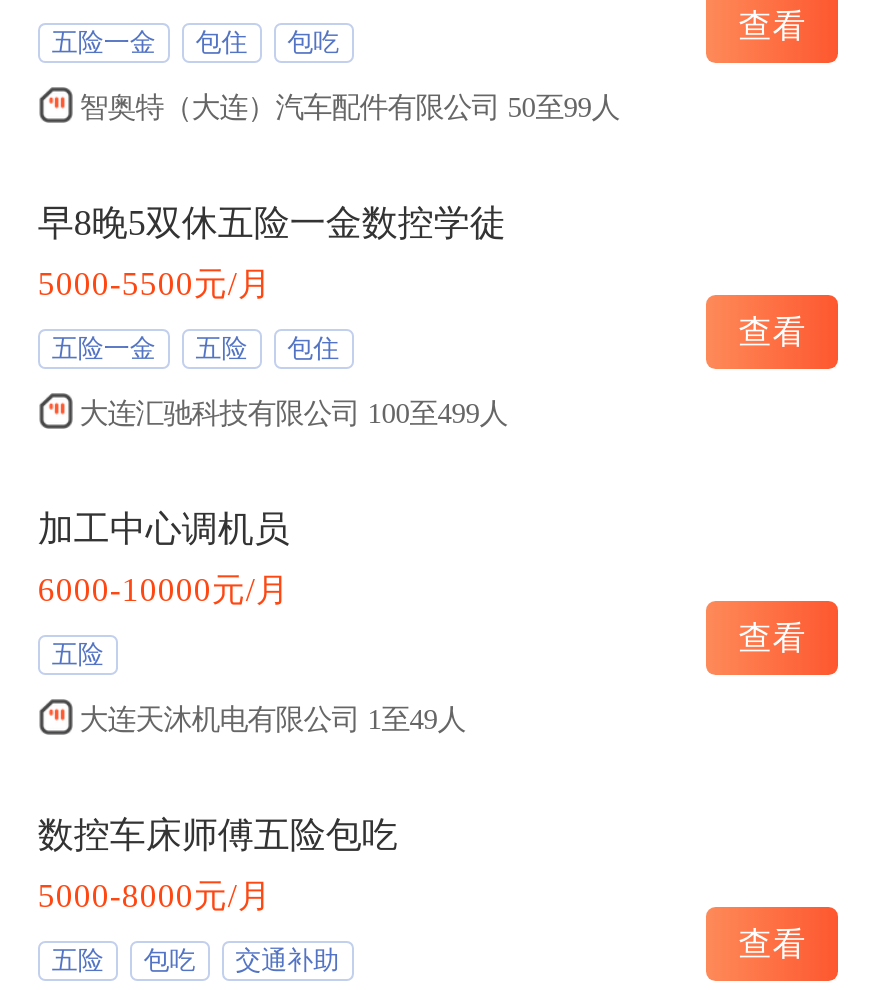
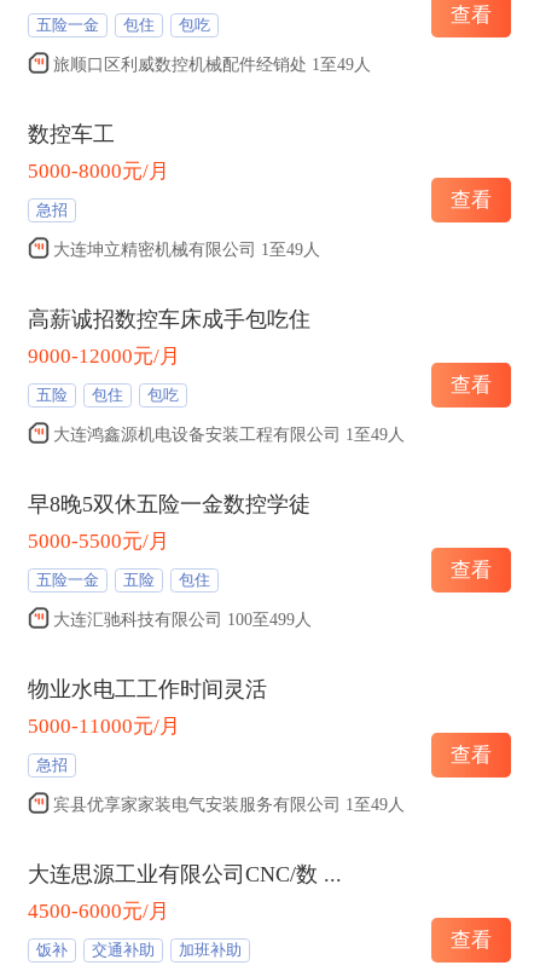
[80,90,620,122] 智奥特（大连）汽车配件有限公司 50至99人 -> [28,55,492,444] 旅顺口区利威数控机械配件经销处 1至49人 | 数控车工 | 5000-8000元/月 | 急招 | 查看 | 大连坤立精密机械有限公司 1至49人 | 高薪诚招数控车床成手包吃住 | 9000-12000元/月 | 五险 | 包住 | 包吃 | 查看 | 大连鸿鑫源机电设备安装工程有限公司 1至49人
[38,508,290,548] 加工中心调机员 -> [28,677,267,701] 物业水电工工作时间灵活
[38,570,290,608] 6000-10000元/月 -> [28,715,180,738] 5000-11000元/月
[52,638,104,668] 五险 -> [36,756,68,774] 急招
[80,702,466,734] 大连天沐机电有限公司 1至49人 -> [53,795,404,814] 宾县优享家家装电气安装服务有限公司 1至49人
[38,814,398,854] 数控车床师傅五险包吃 -> [28,862,342,886] 大连思源工业有限公司CNC/数...
[38,876,272,914] 5000-8000元/月 -> [28,900,169,923] 4500-6000元/月
[52,944,196,974] 五险 | 包吃 -> [36,941,68,959] 饭补
none -> [178,941,241,959] 加班补助

